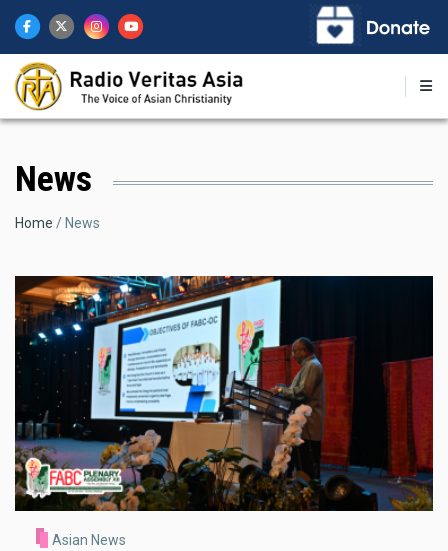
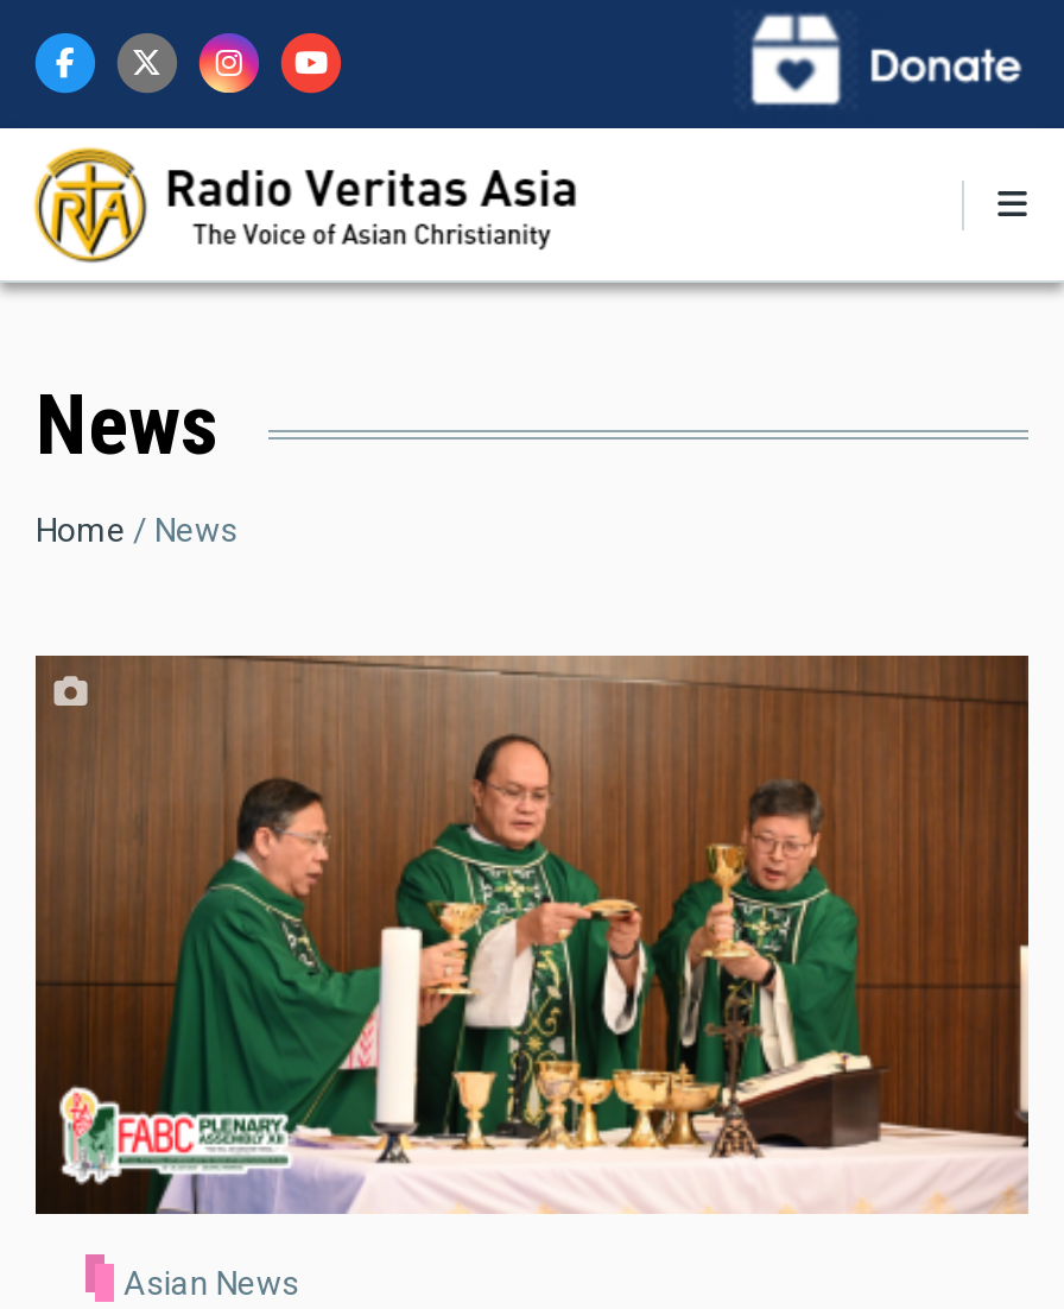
[15,275,434,512] [image] -> [33,653,1028,1216] [image]

